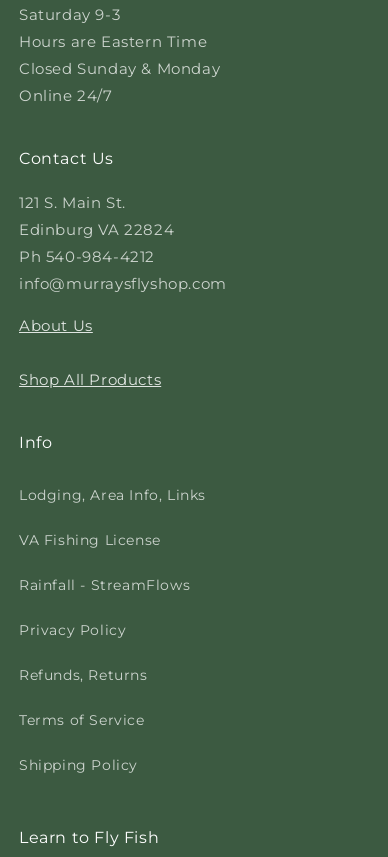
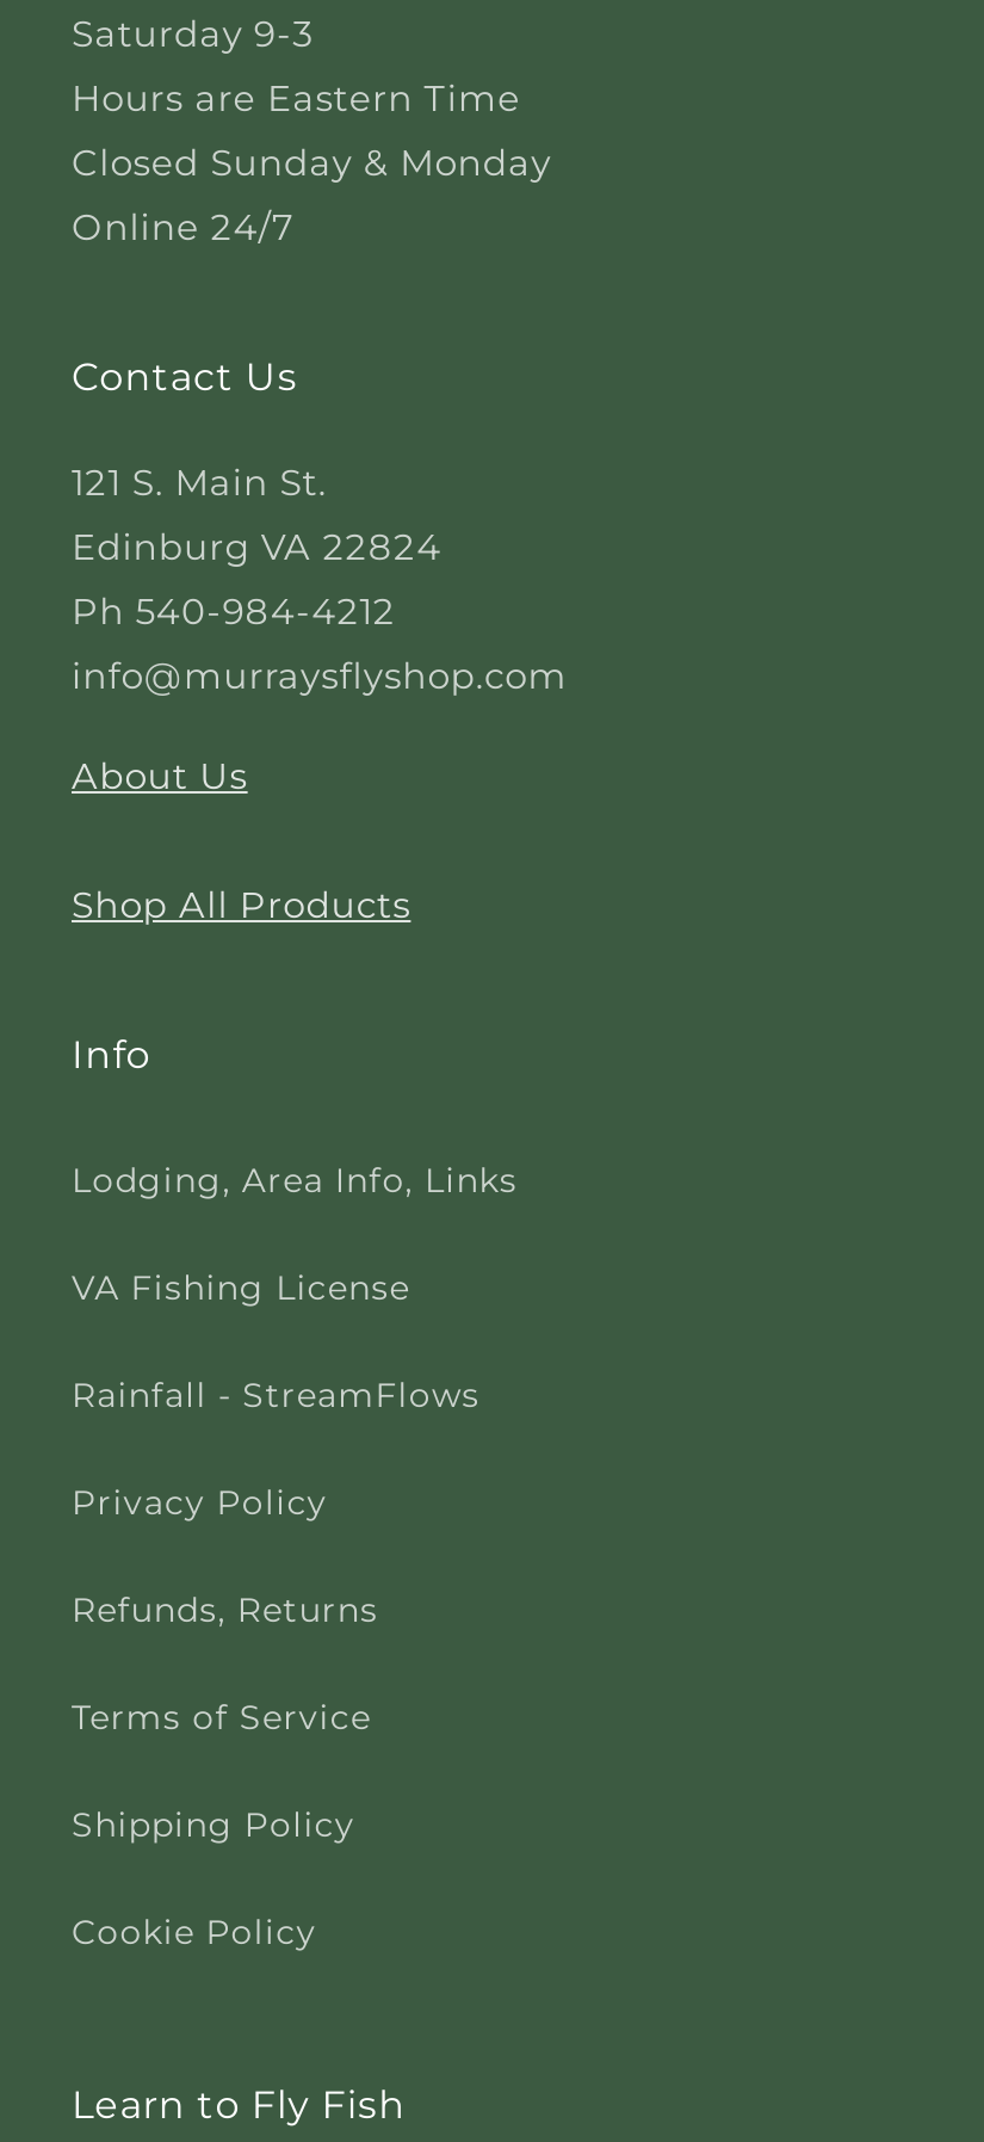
none -> [72,1910,317,1953] Cookie Policy

